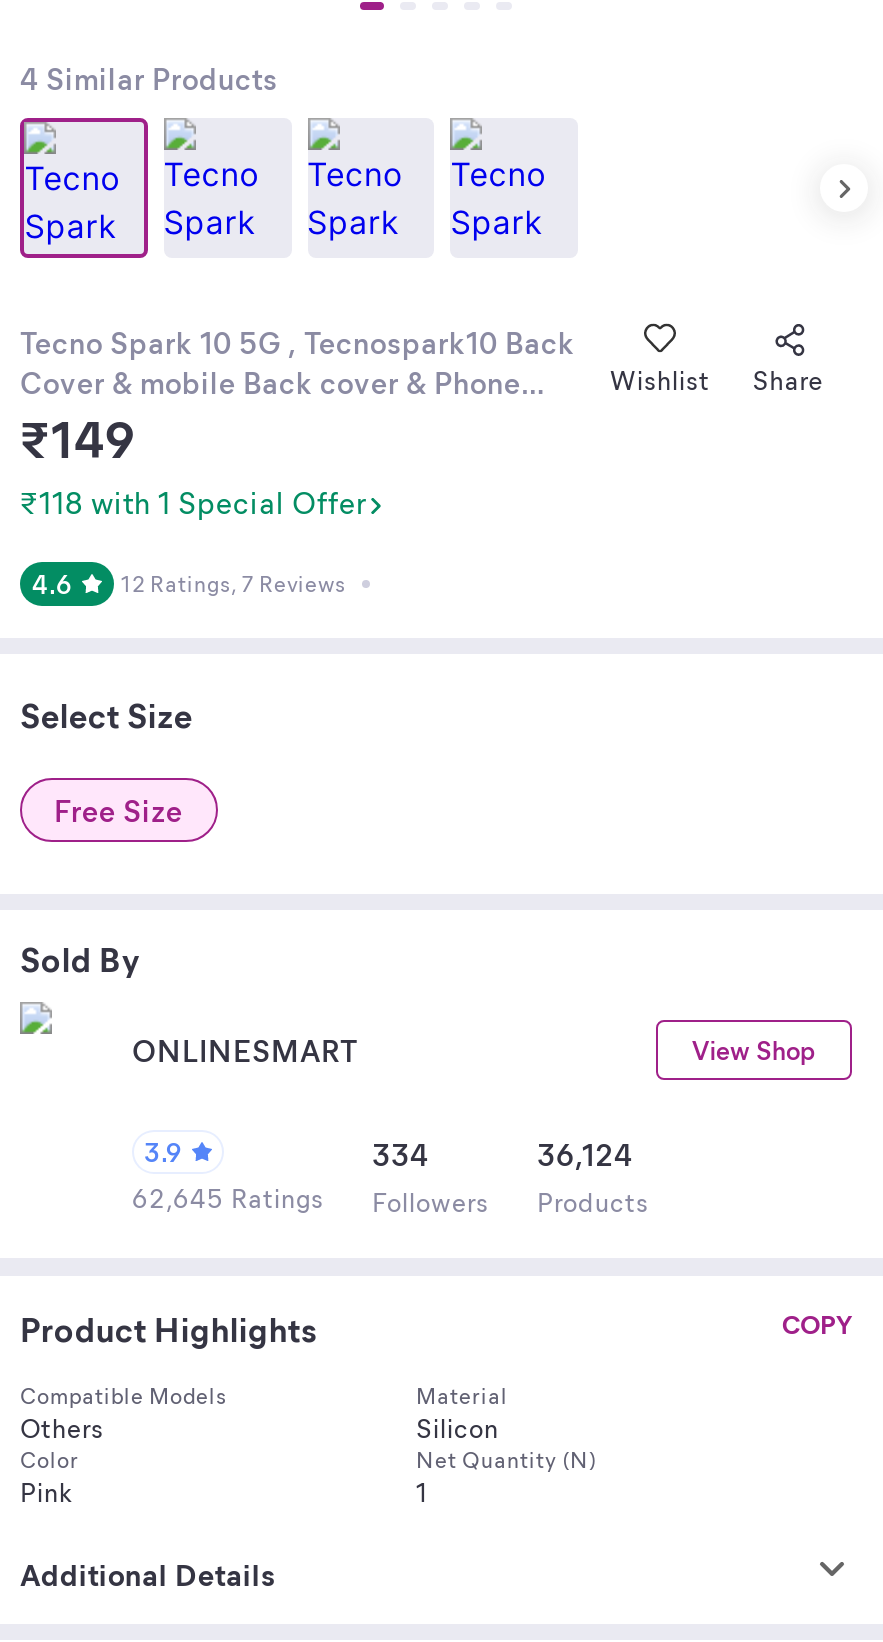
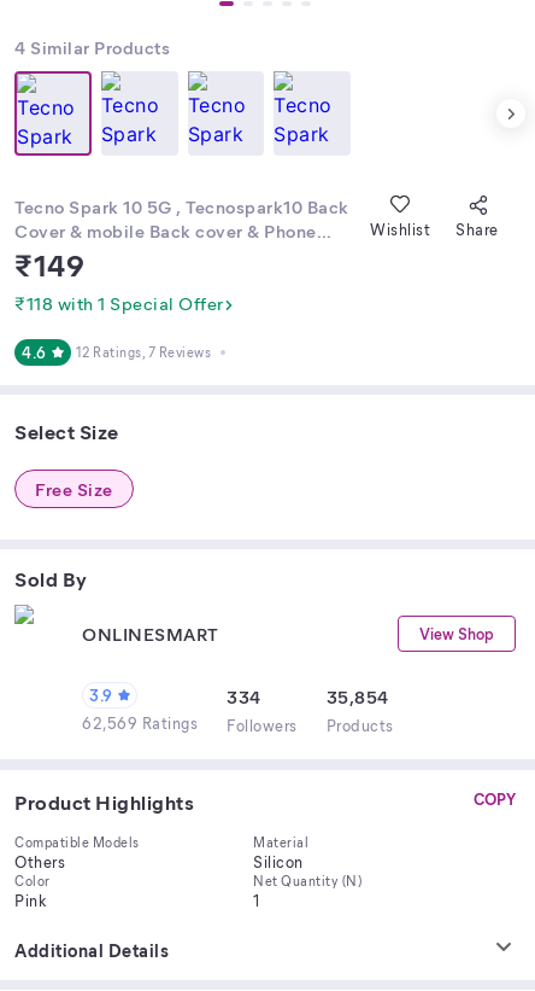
[537,1134,633,1174] 36,124 -> [326,684,389,709] 35,854
[132,1180,649,1218] 62,645 Ratings Followers Products -> [82,712,393,735] 62,569 Ratings Followers Products

